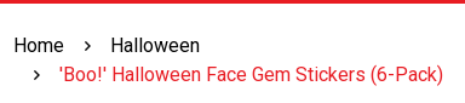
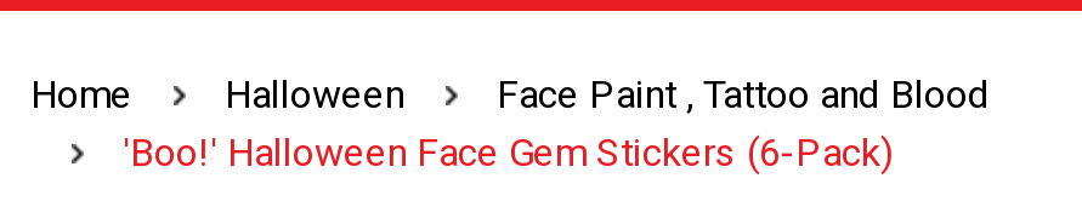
none -> [497,70,990,116] Face Paint , Tattoo and Blood

